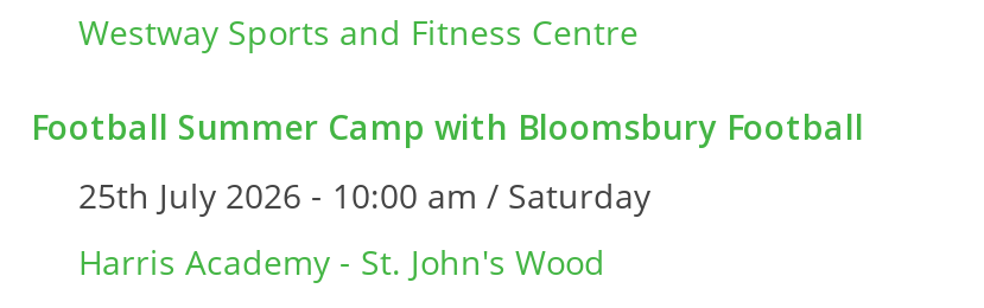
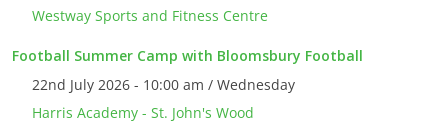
[78,173,650,218] 25th July 2026 - 10:00 am / Saturday -> [32,75,295,94] 22nd July 2026 - 10:00 am / Wednesday

